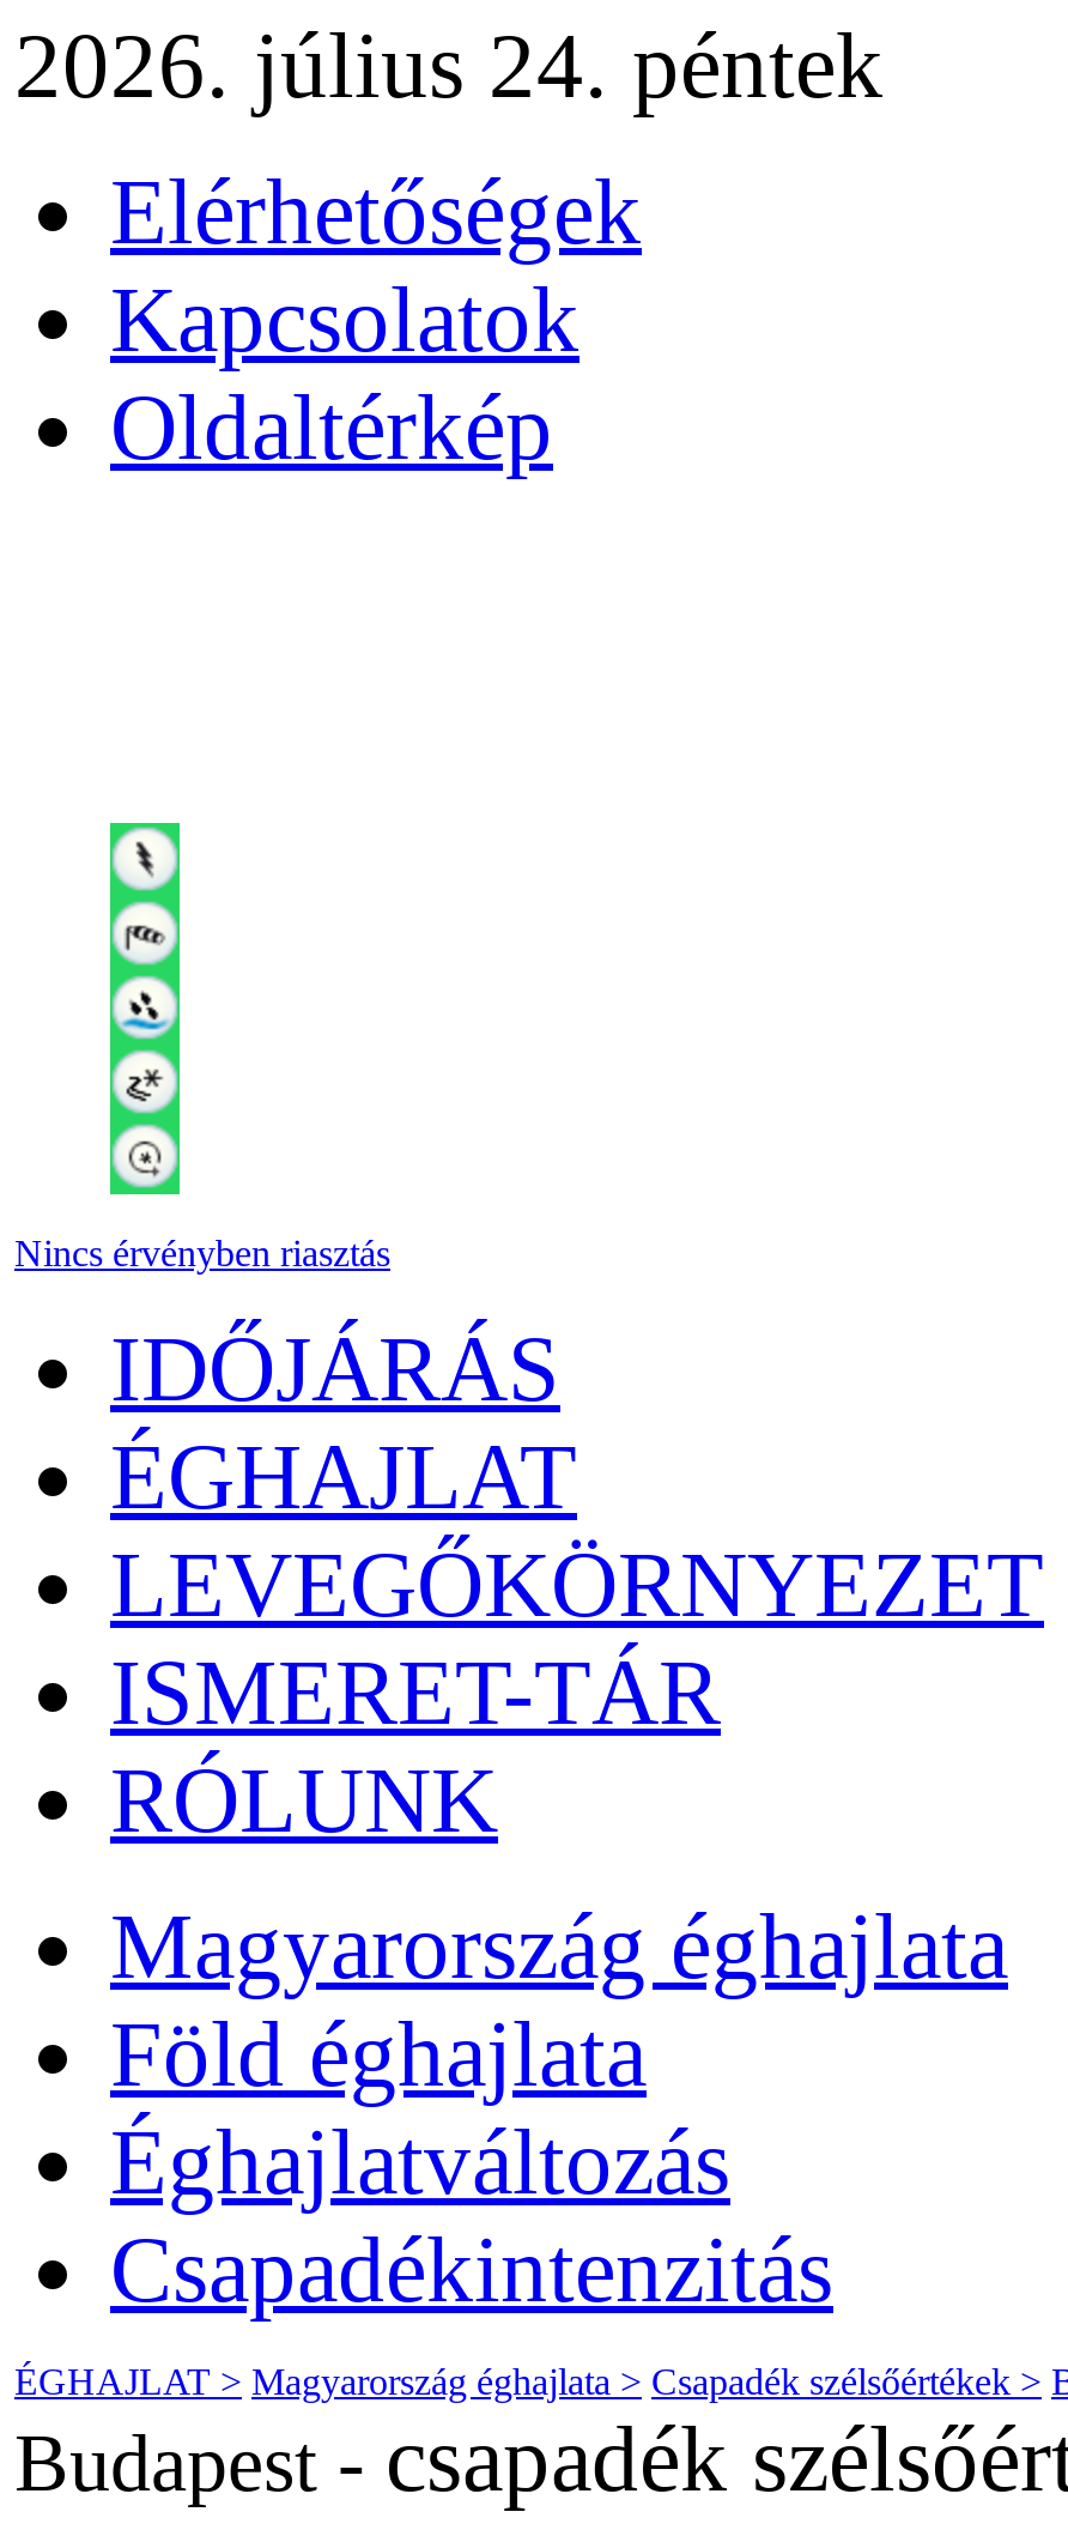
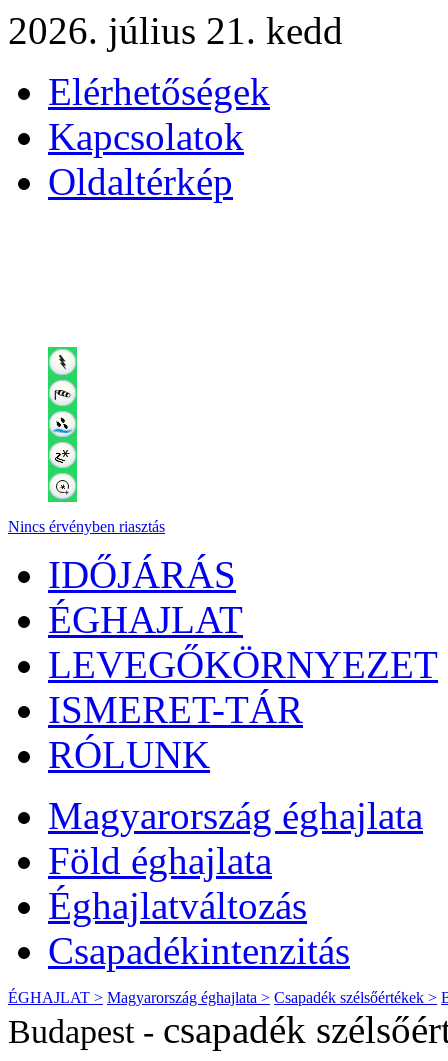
[14,13,884,116] 2026. július 24. péntek -> [8,9,343,52] 2026. július 21. kedd

